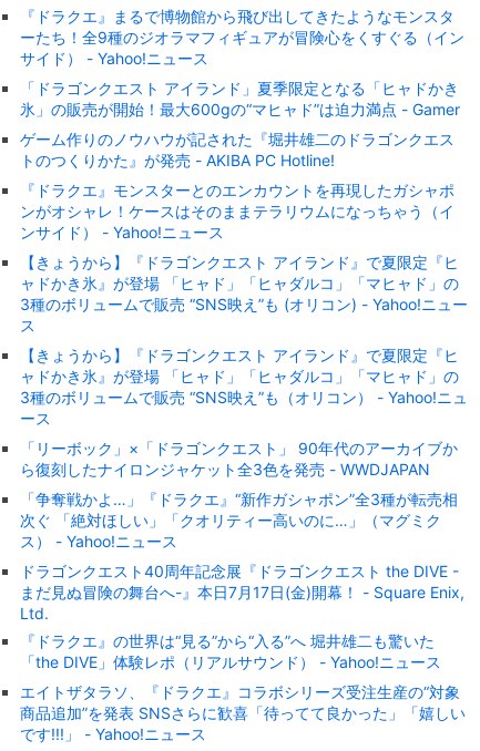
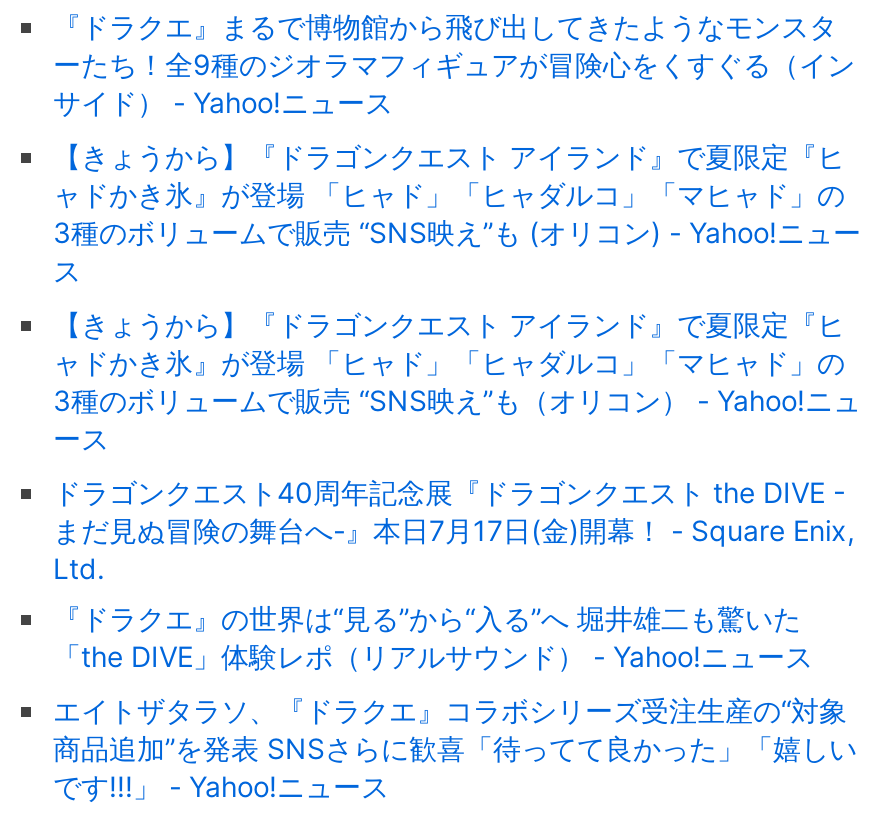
[20,79,460,241] 「ドラゴンクエスト アイランド」夏季限定となる「ヒャドかき | 氷」の販売が開始！最大600gの“マヒャド”は迫力満点 - Gamer | ゲーム作りのノウハウが記された『堀井雄二のドラゴンクエス | トのつくりかた』が発売 - AKIBA PC Hotline! | 『ドラクエ』モンスターとのエンカウントを再現したガシャポ | ンがオシャレ！ケースはそのままテラリウムになっちゃう（イ | ンサイド） - Yahoo!ニュース -> none
[20,439,458,551] 「リーボック」×「ドラゴンクエスト」 90年代のアーカイブか | ら復刻したナイロンジャケット全3色を発売 - WWDJAPAN | 「争奪戦かよ…」『ドラクエ』“新作ガシャポン”全3種が転売相 | 次ぐ 「絶対ほしい」「クオリティー高いのに…」（マグミク | ス） - Yahoo!ニュース -> none

